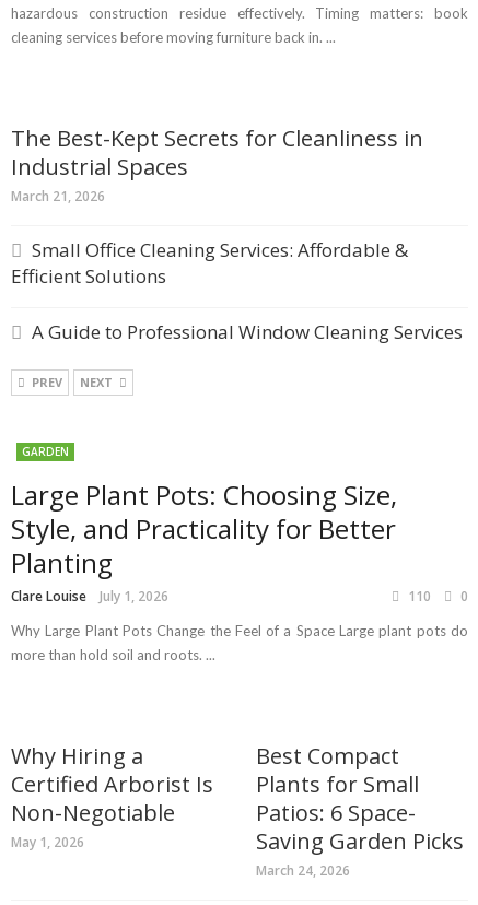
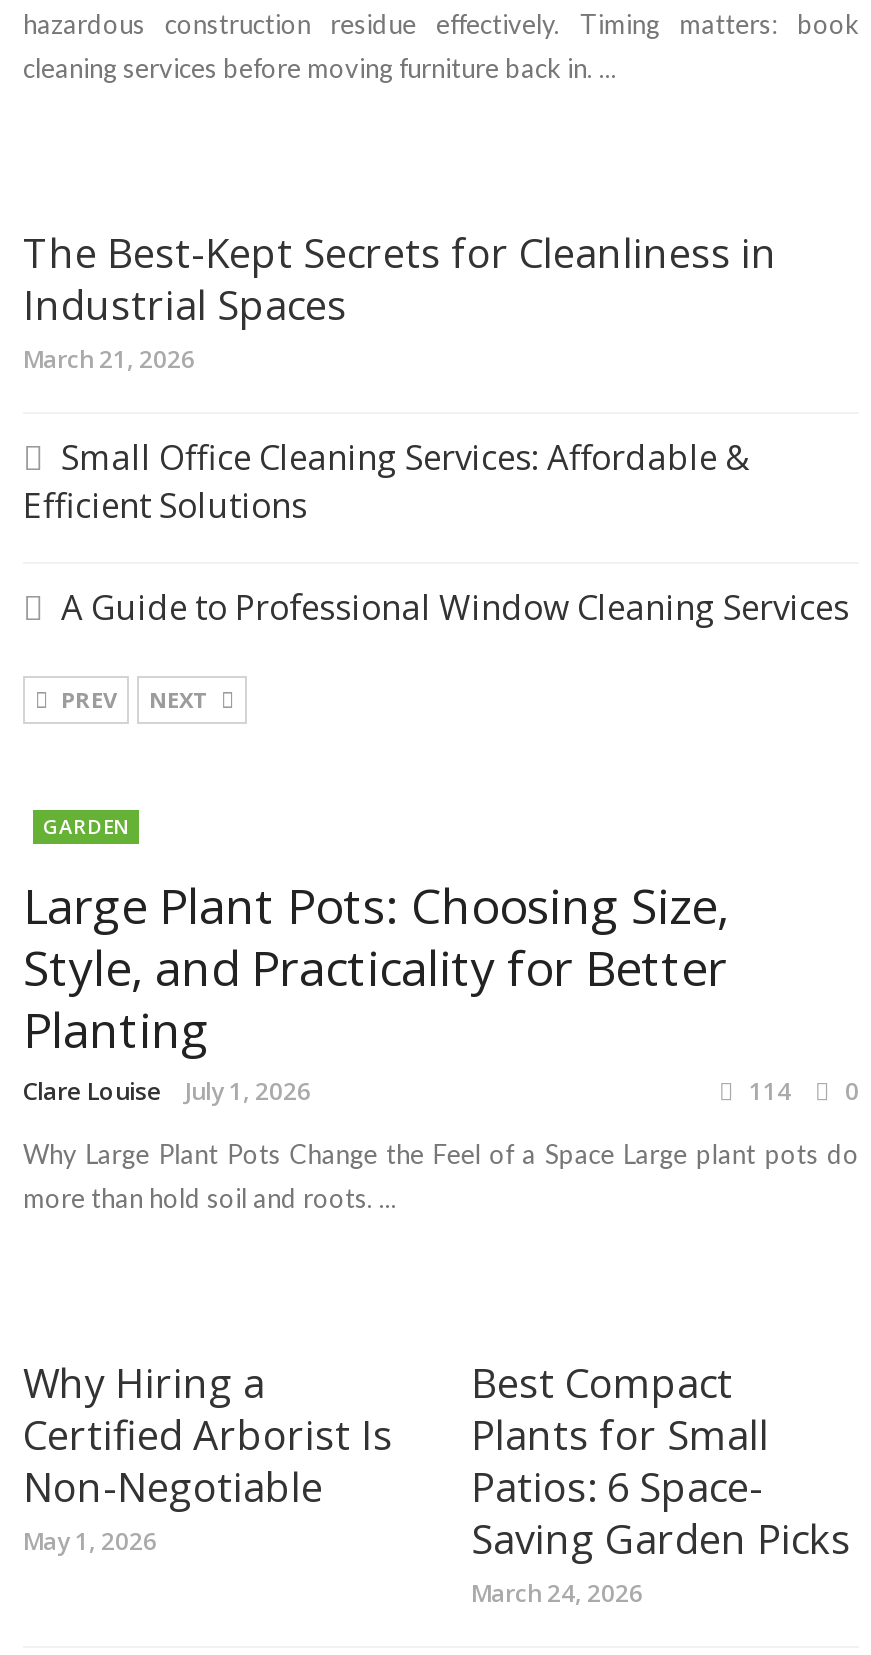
[408,587,468,606] 110 0 -> [749,1074,859,1108] 114 0

